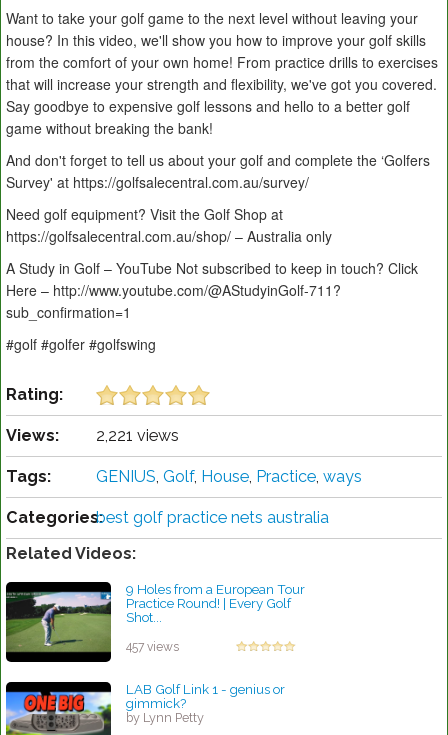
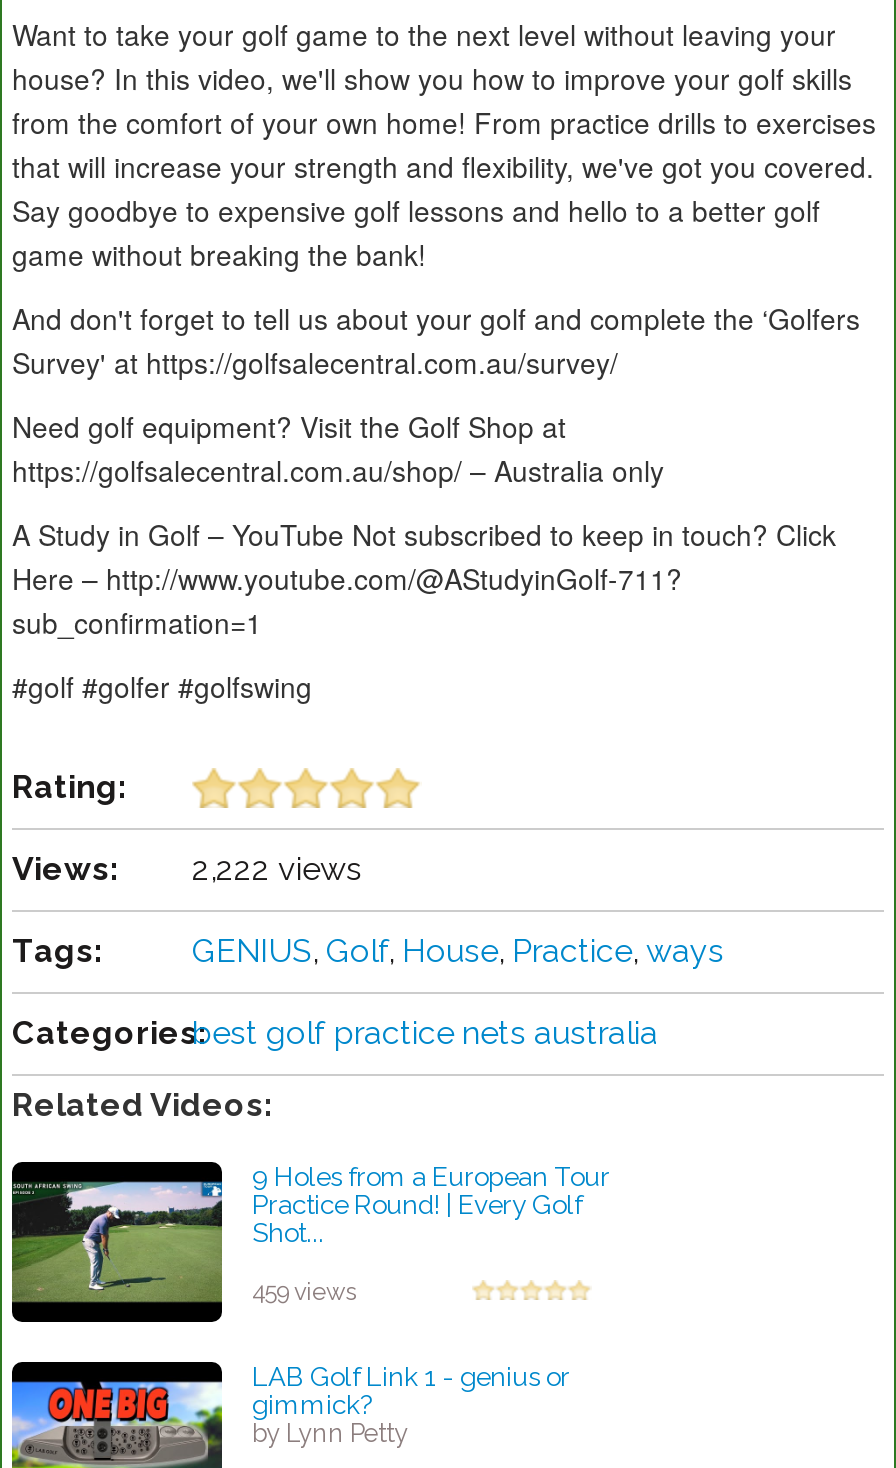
[6,426,179,445] Views: 2,221 views -> [12,851,362,889] Views: 2,222 views
[126,640,179,654] 457 views -> [252,1279,358,1307] 459 views

